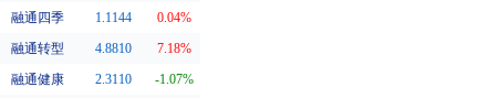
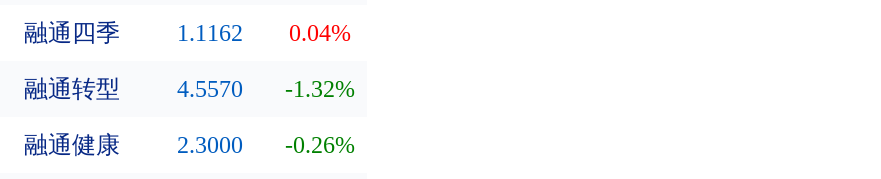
[95,10,191,25] 1.1144 0.04% -> [177,19,351,47] 1.1162 0.04%
[95,41,132,56] 4.8810 -> [177,75,243,103] 4.5570
[157,41,191,56] 7.18% -> [285,75,355,103] -1.32%
[95,72,132,87] 2.3110 -> [177,131,243,159] 2.3000
[155,72,194,87] -1.07% -> [285,131,355,159] -0.26%

